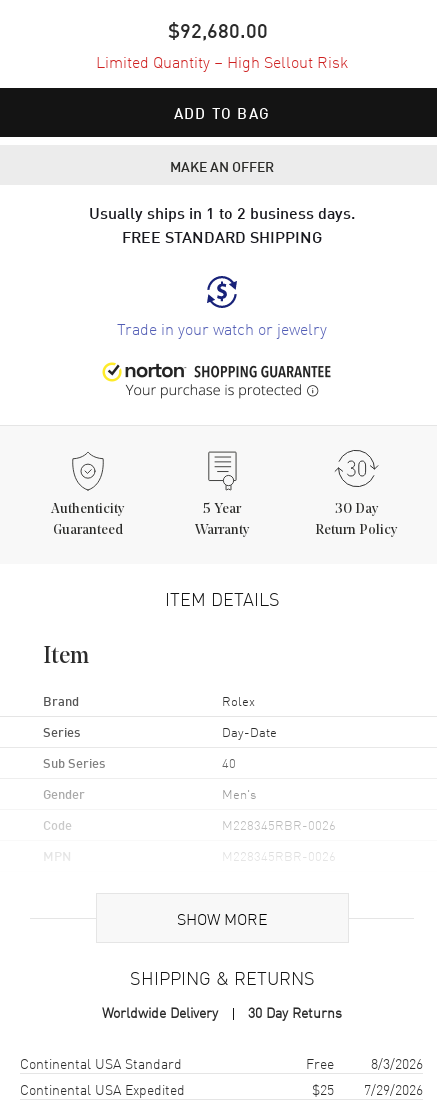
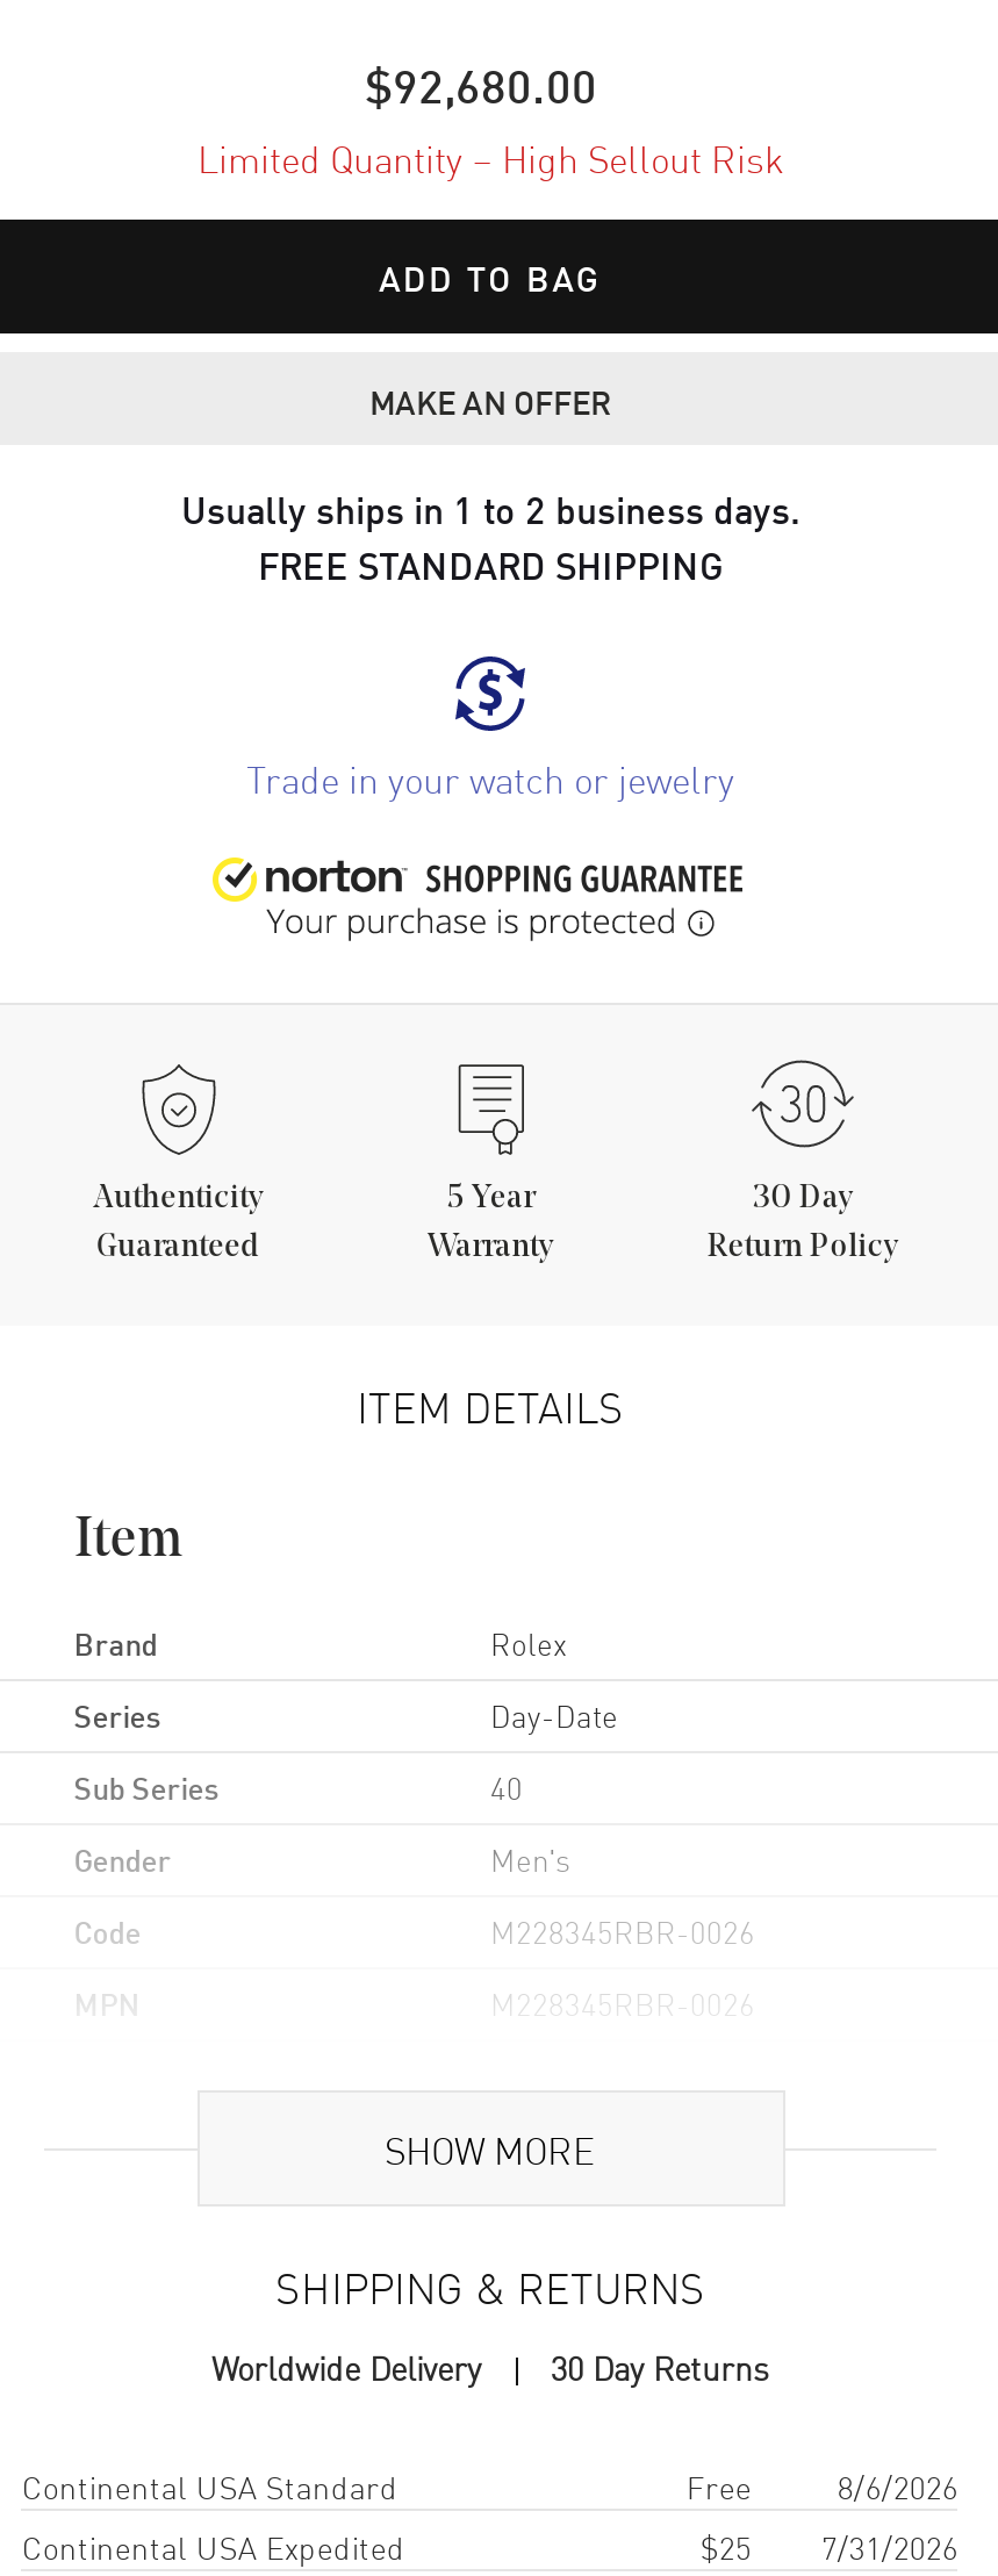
[371,1052,423,1074] 8/3/2026 -> [837,2460,958,2511] 8/6/2026
[312,1078,423,1100] $25 7/29/2026 -> [700,2520,958,2571] $25 7/31/2026

